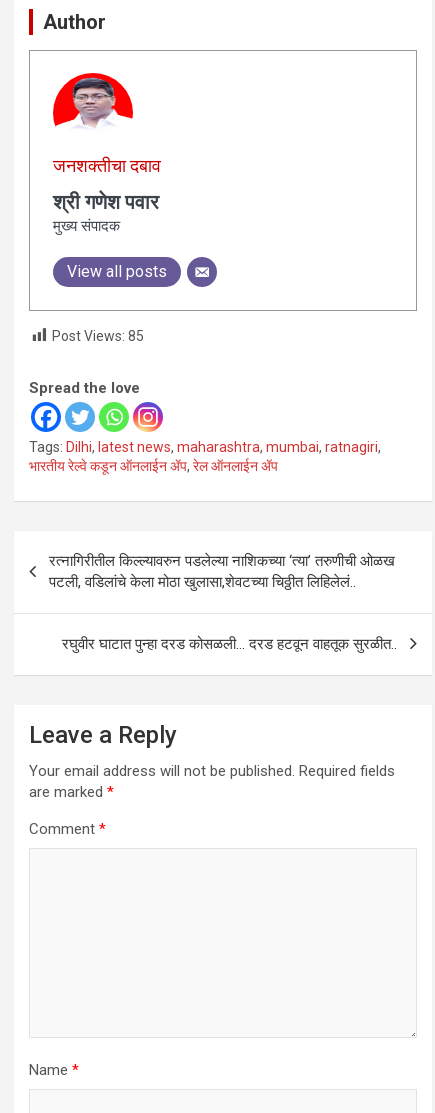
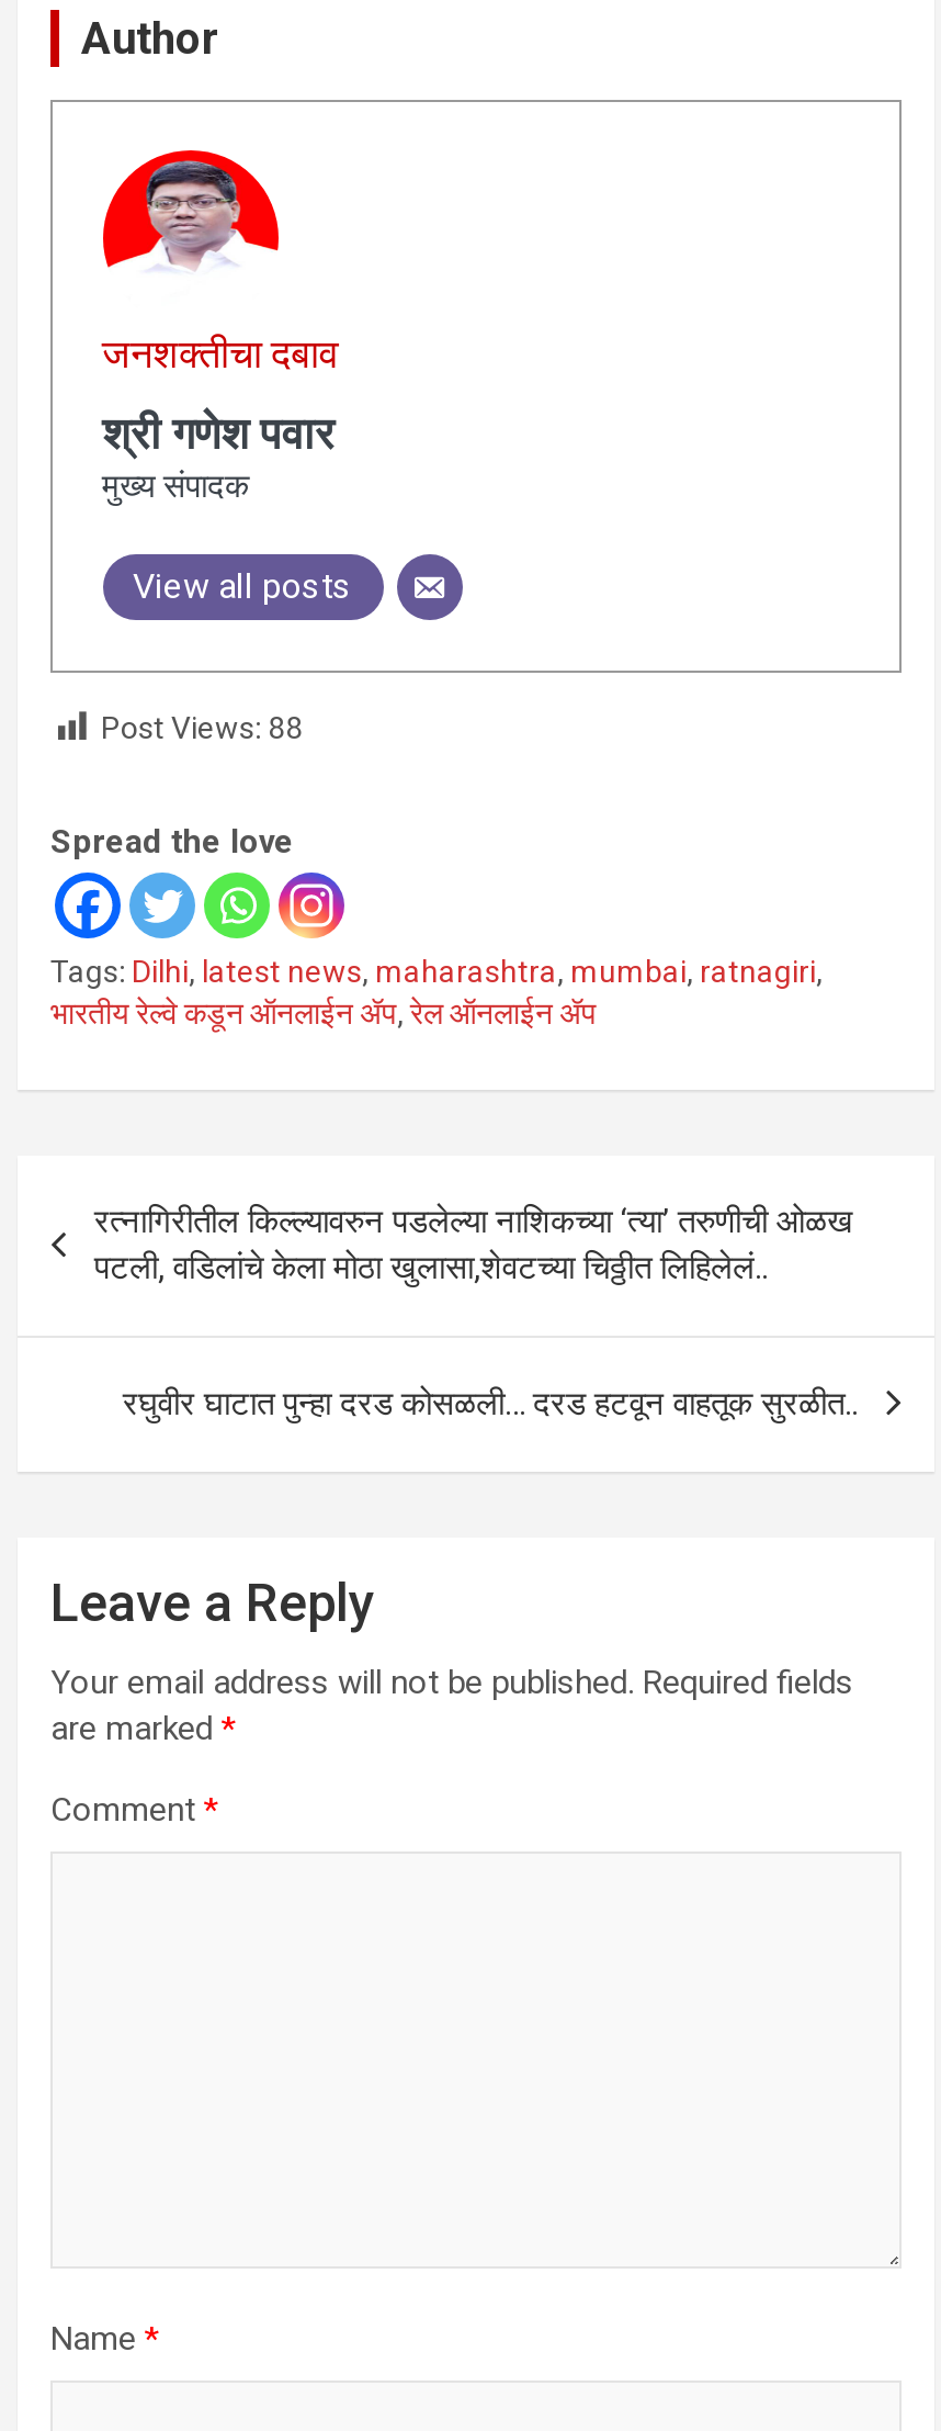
[52,328,144,344] Post Views: 85 -> [101,710,303,745] Post Views: 88

